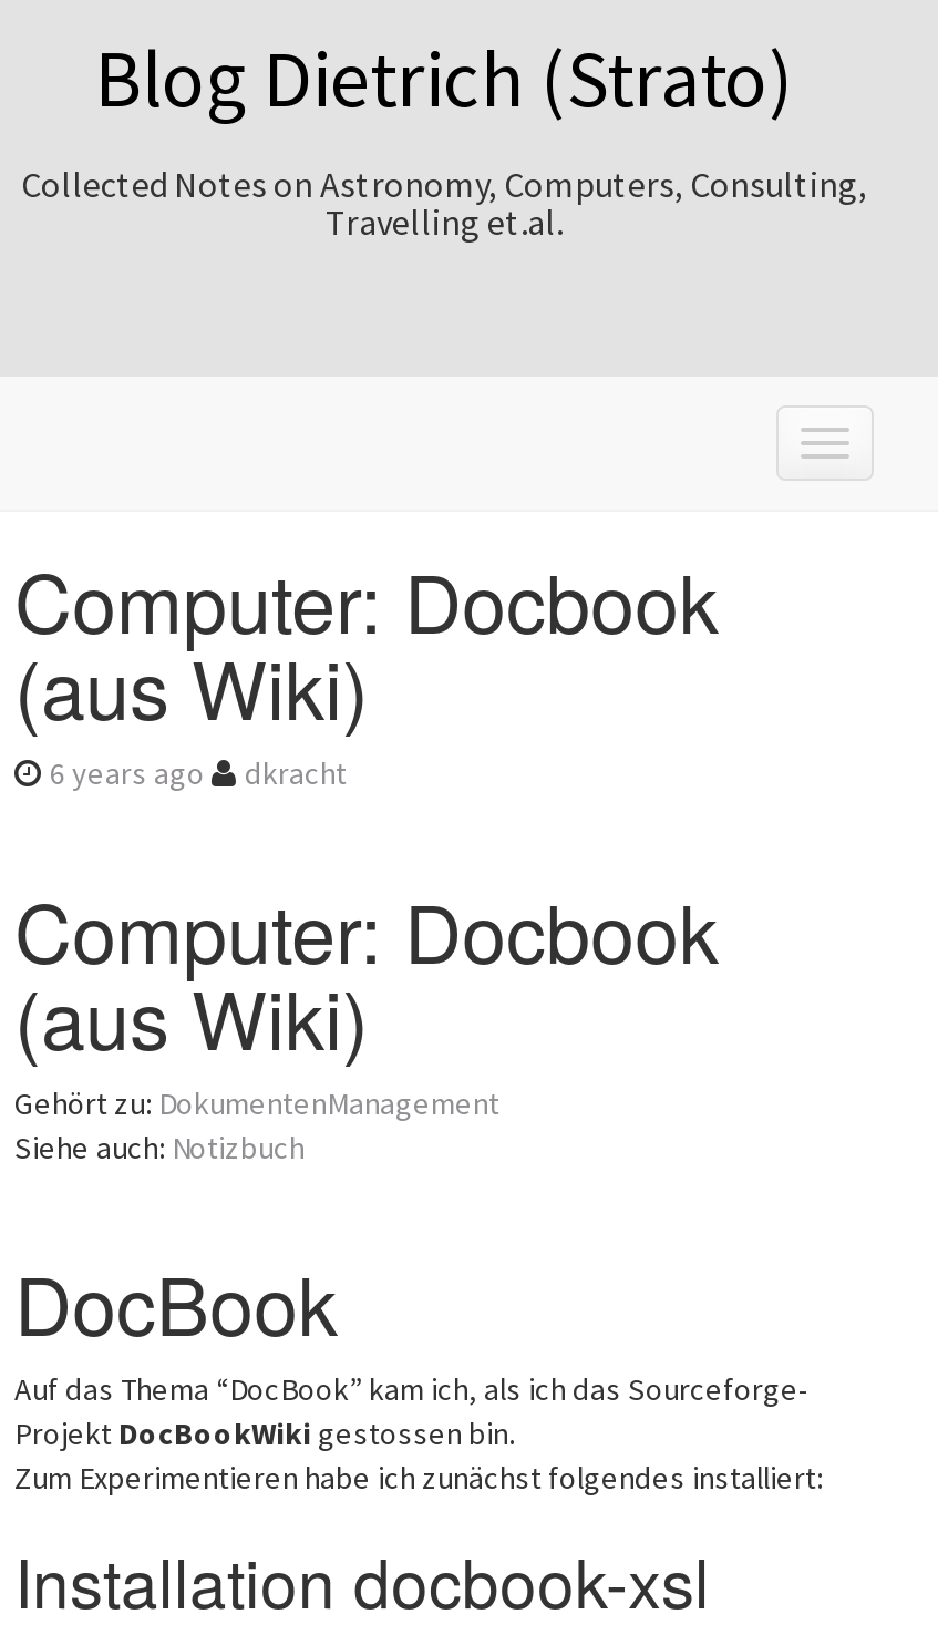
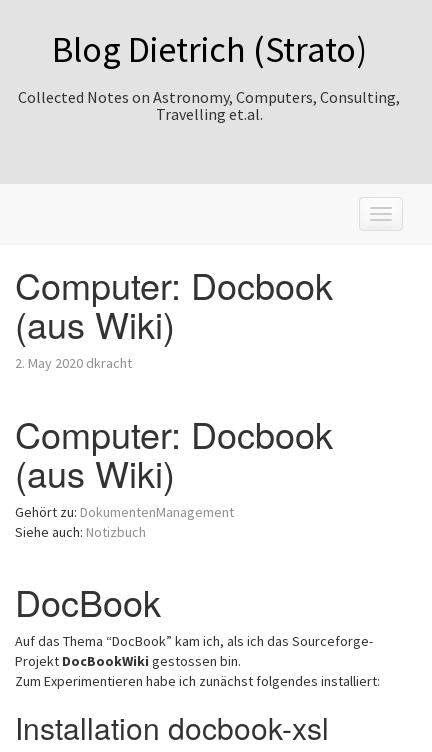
[50,753,347,793] 6 years ago | dkracht -> [15,354,132,372] 2. May 2020 dkracht

